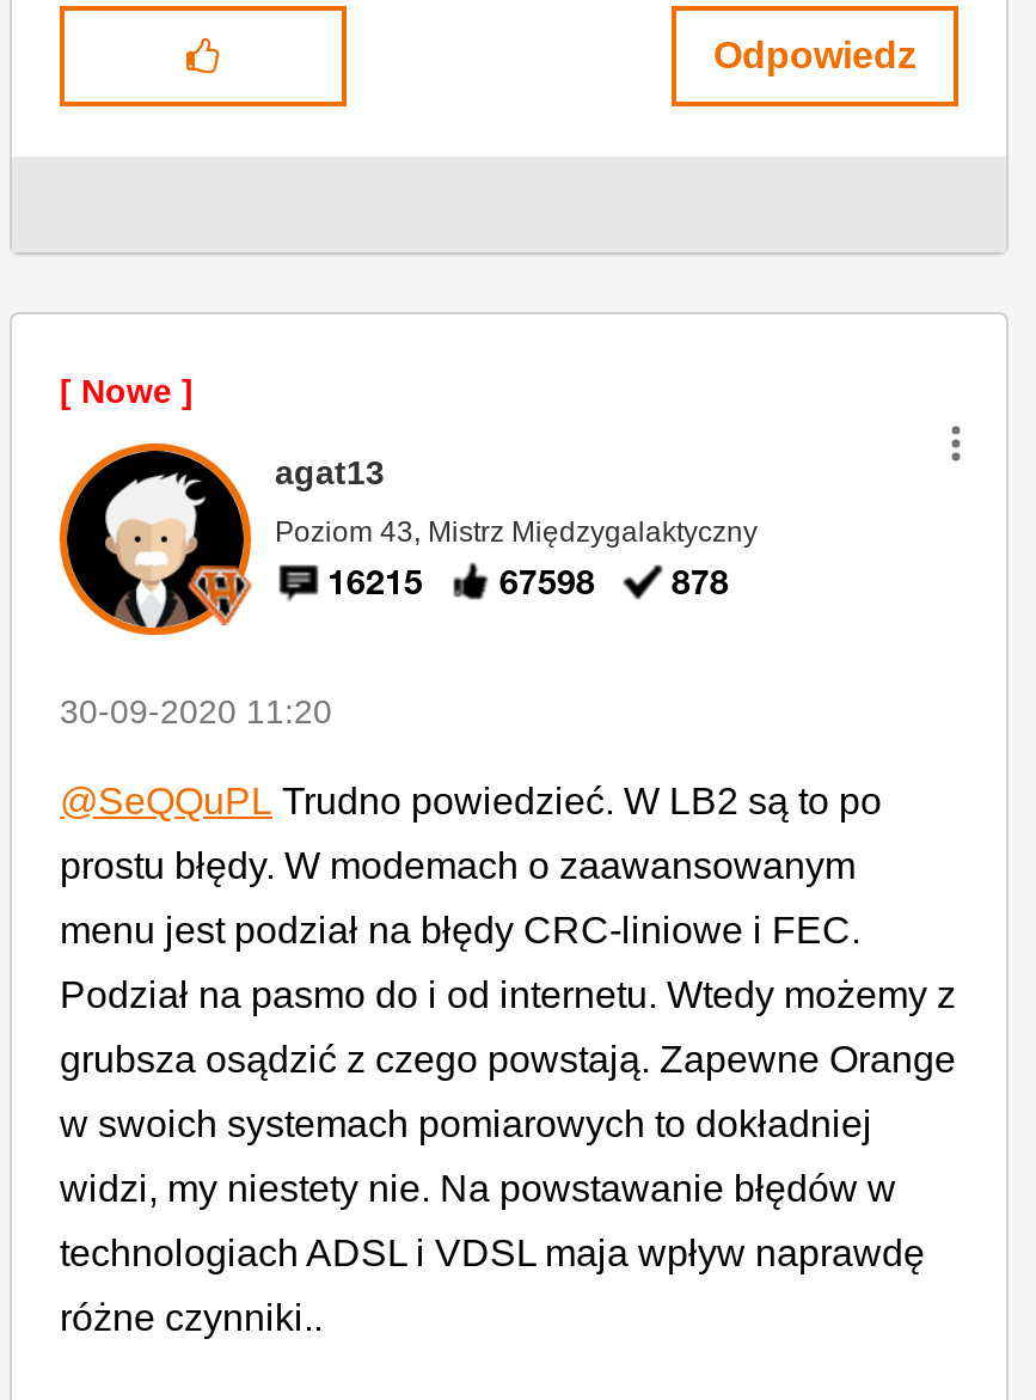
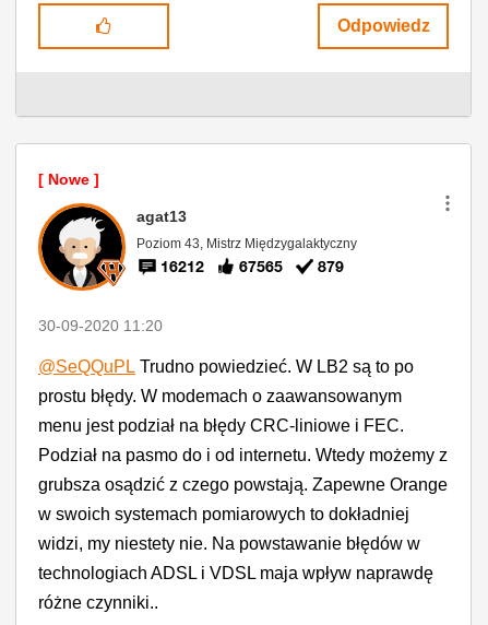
[327,561,423,604] 16215 -> [160,257,204,276] 16212
[499,561,595,604] 67598 -> [239,257,283,276] 67565
[672,561,729,604] 878 -> [318,257,344,276] 879

